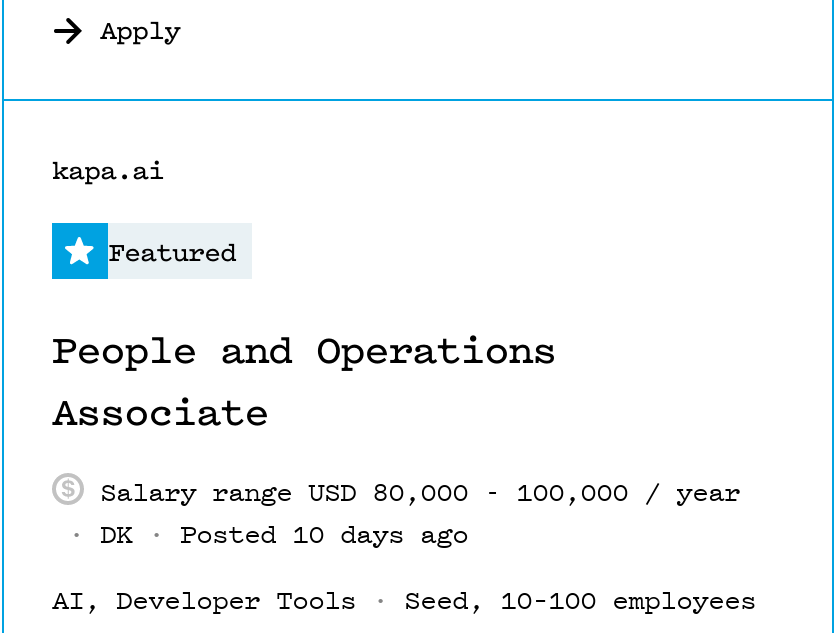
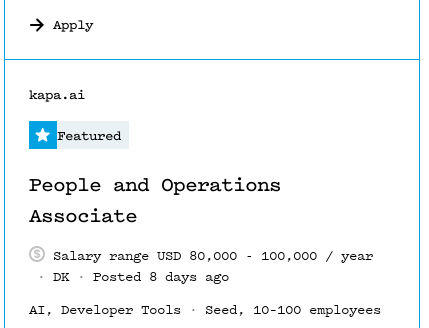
[180,511,468,551] Posted 10 days ago -> [93,265,229,285] Posted 8 days ago

